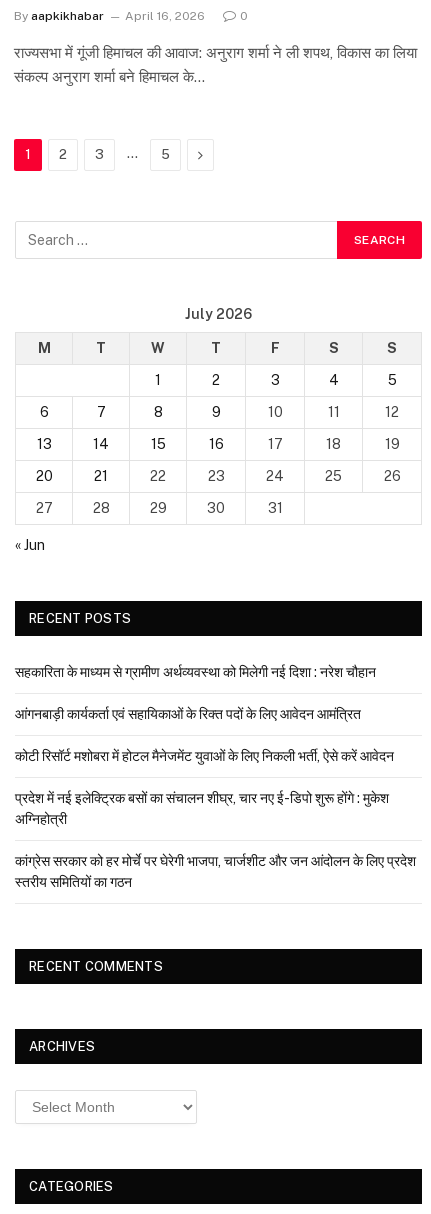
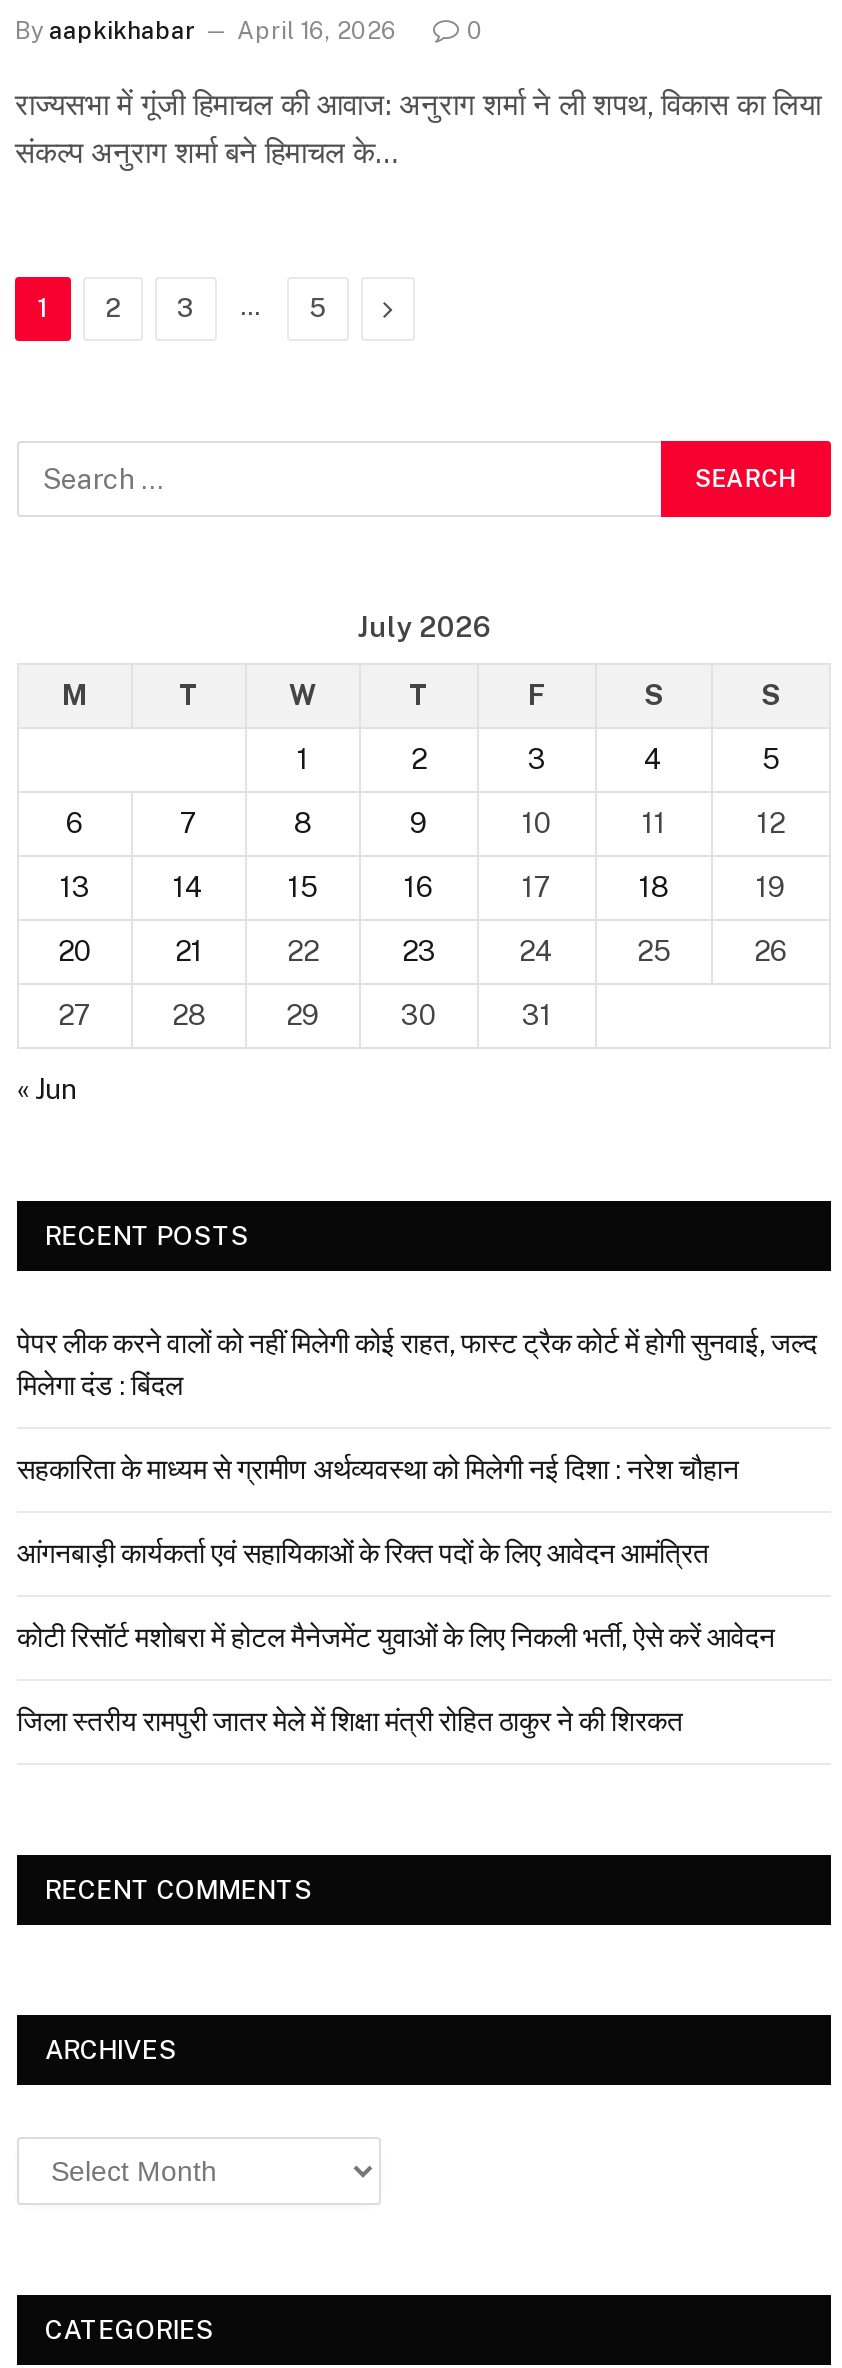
none -> [17,1327,817,1401] पेपर लीक करने वालों को नहीं मिलेगी कोई राहत, फास्ट ट्रैक कोर्ट में होगी सुनवाई, जल्द | मिलेगा दंड : बिंदल
moved [15,664,394,764] -> [17,1453,775,1653]: सहकारिता के माध्यम से ग्रामीण अर्थव्यवस्था को मिलेगी नई दिशा : नरेश चौहान | आंगनबाड़ी कार्यकर्ता एवं सहायिकाओं के रिक्त पदों के लिए आवेदन आमंत्रित | कोटी रिसॉर्ट मशोबरा में होटल मैनेजमेंट युवाओं के लिए निकली भर्ती, ऐसे करें आवेदन
[15,790,416,890] प्रदेश में नई इलेक्ट्रिक बसों का संचालन शीघ्र, चार नए ई-डिपो शुरू होंगे : मुकेश | अग्निहोत्री | कांग्रेस सरकार को हर मोर्चे पर घेरेगी भाजपा, चार्जशीट और जन आंदोलन के लिए प्रदेश | स्तरीय समितियों का गठन -> [17,1705,683,1737] जिला स्तरीय रामपुरी जातर मेले में शिक्षा मंत्री रोहित ठाकुर ने की शिरकत

